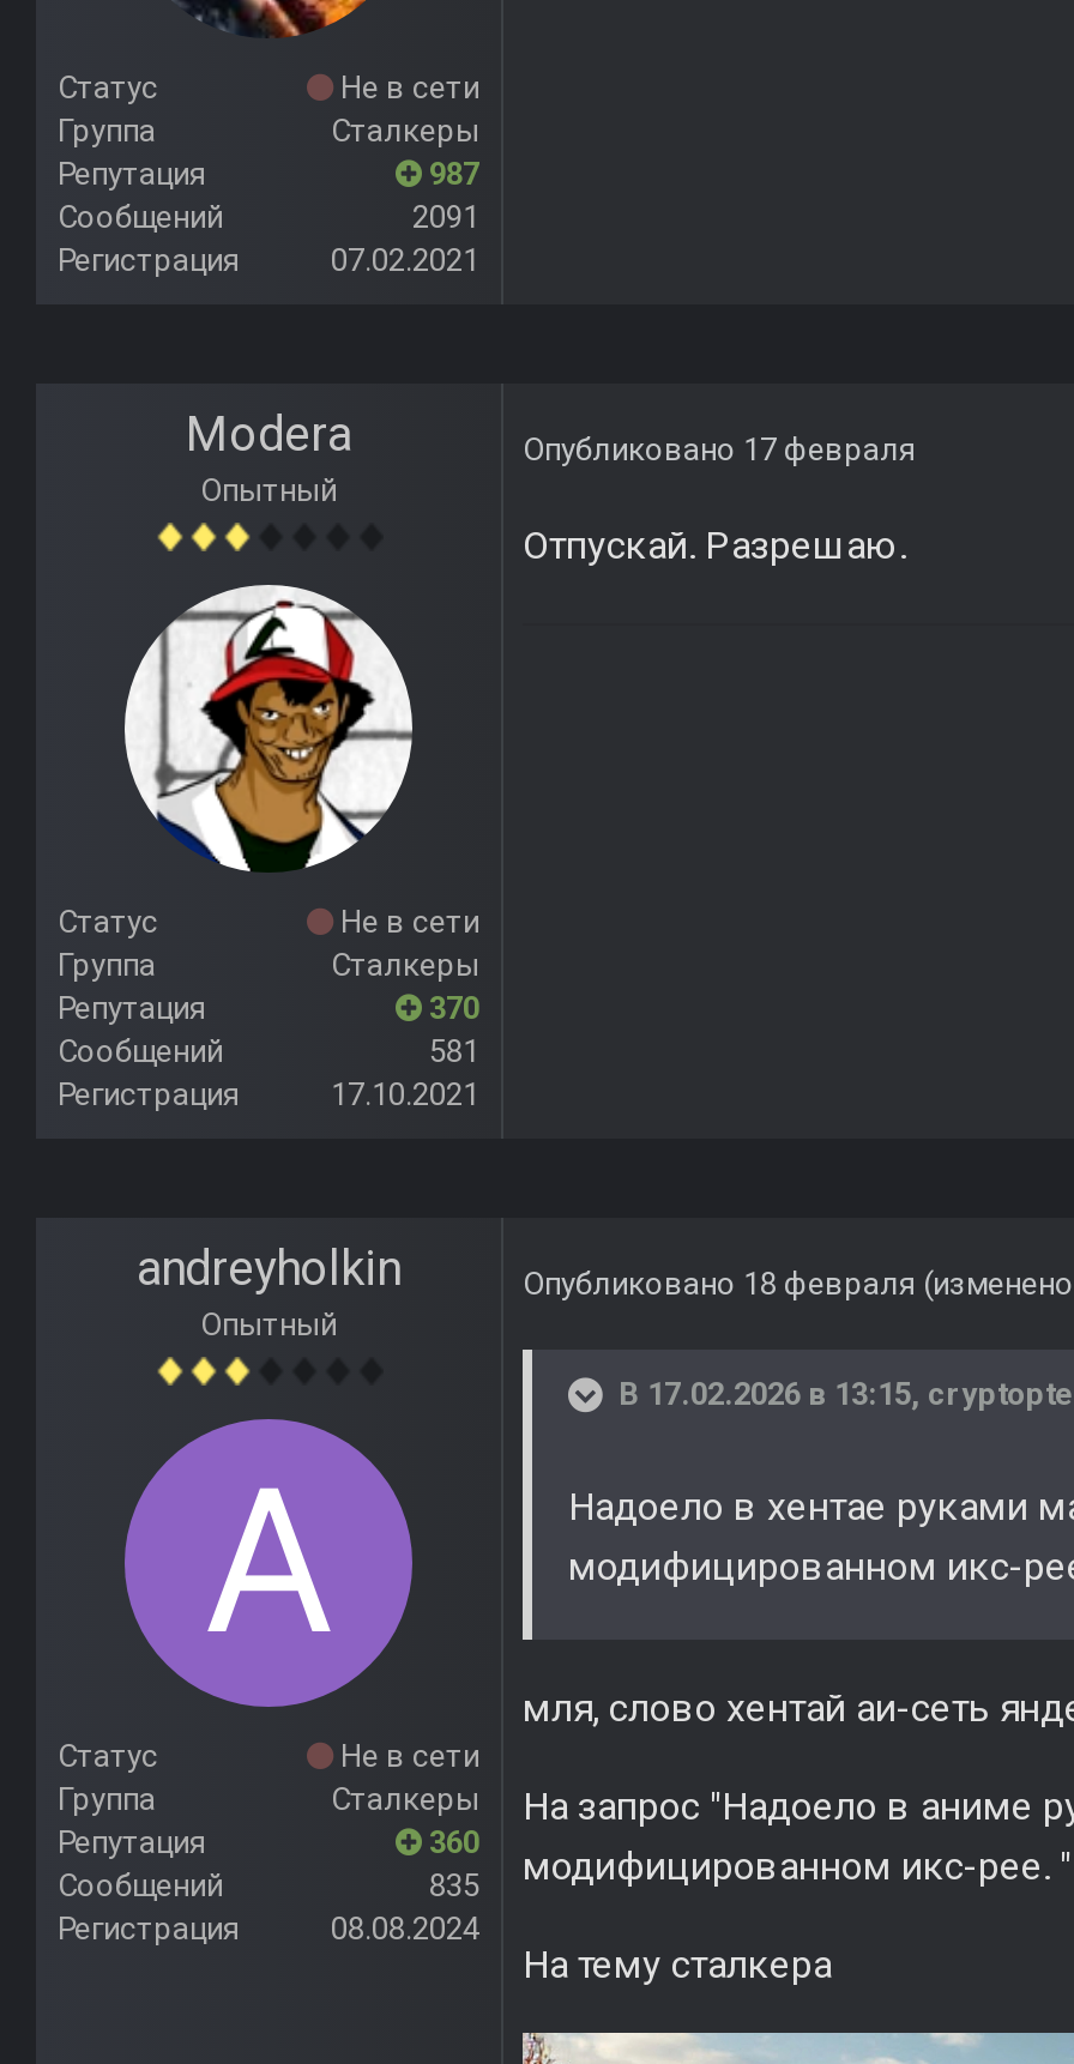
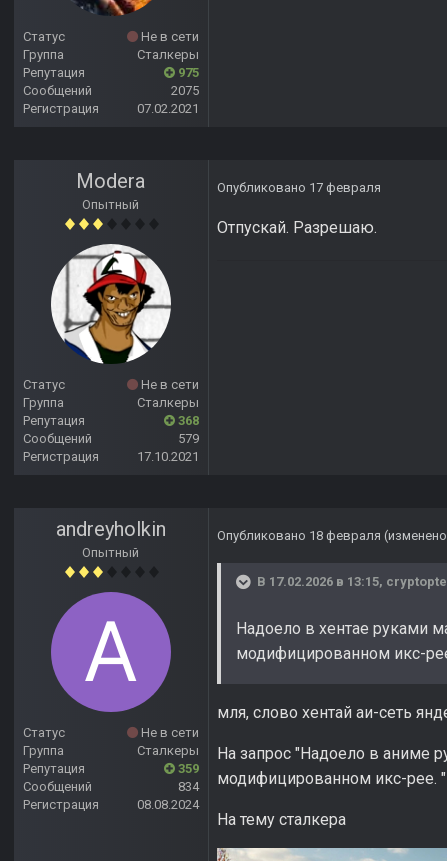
[422,156,479,192] 987 -> [175,65,199,80] 975
[412,199,479,235] 2091 -> [171,83,199,98] 2075
[422,991,479,1026] 370 -> [175,413,199,428] 368
[429,1034,479,1070] 581 -> [178,431,199,446] 579
[422,1825,479,1861] 360 -> [175,761,199,776] 359
[429,1868,479,1904] 835 -> [178,779,199,794] 834

